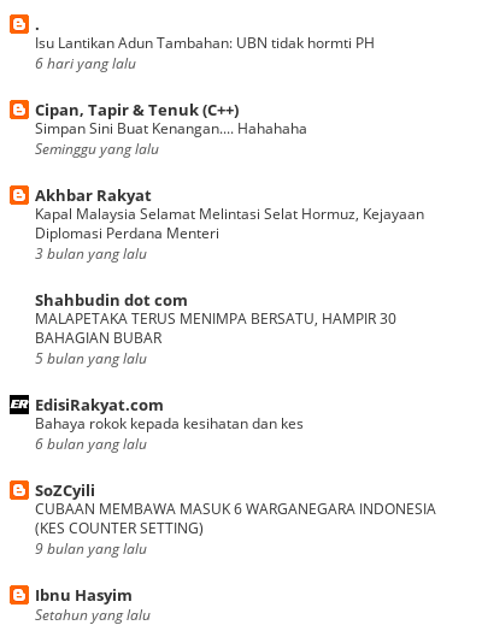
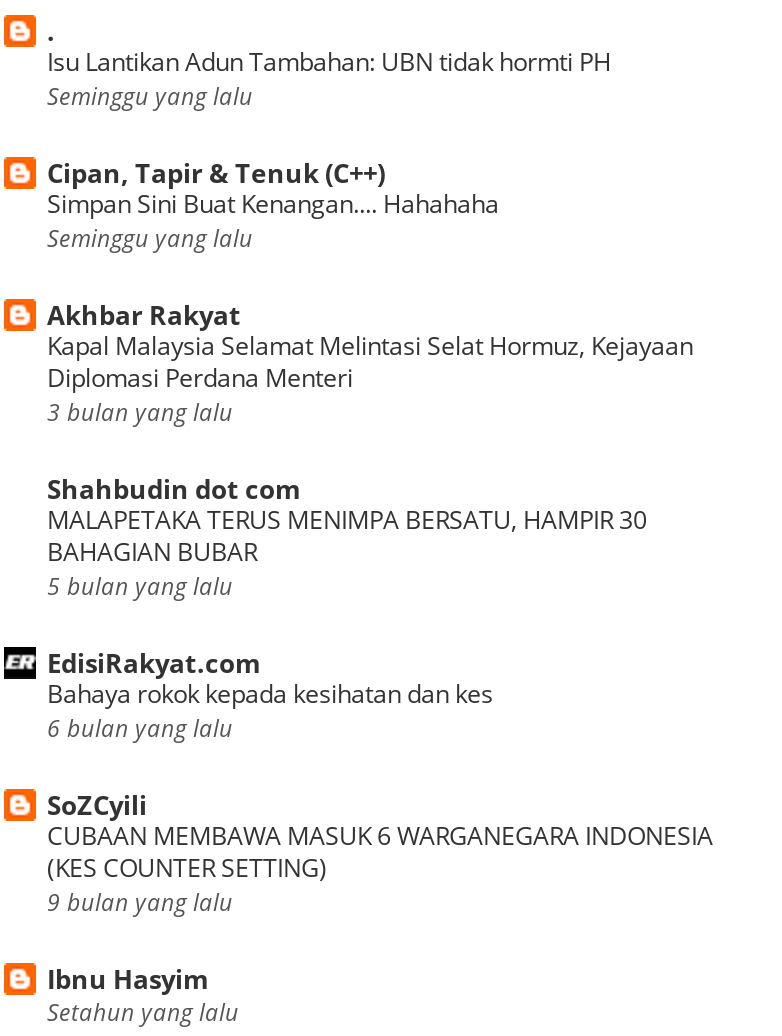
[35,53,137,72] 6 hari yang lalu -> [47,79,253,111] Seminggu yang lalu

